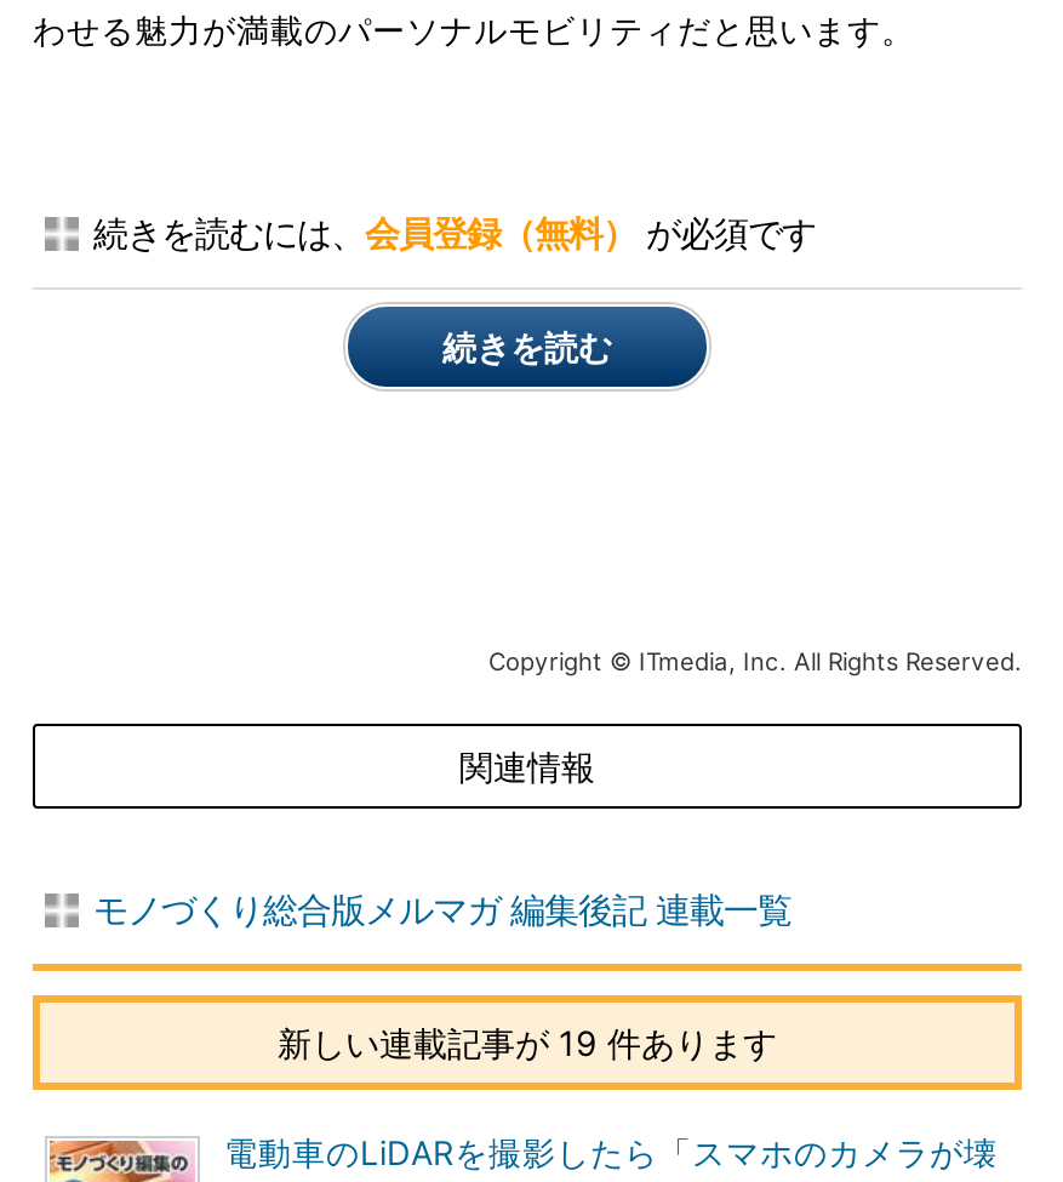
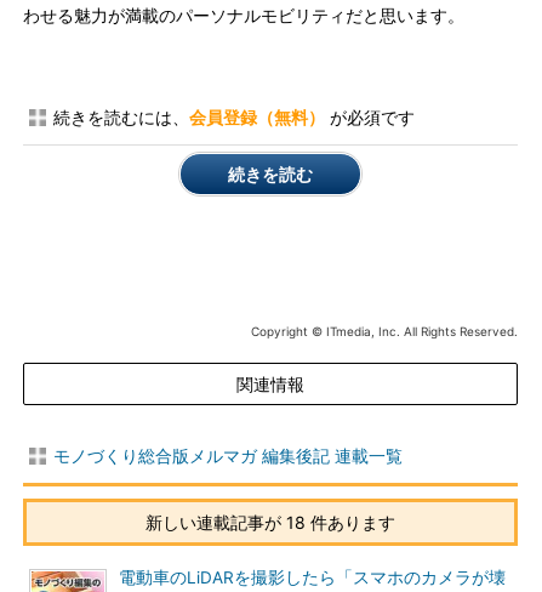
[278,1022,777,1063] 新しい連載記事が 19 件あります -> [146,512,395,533] 新しい連載記事が 18 件あります

